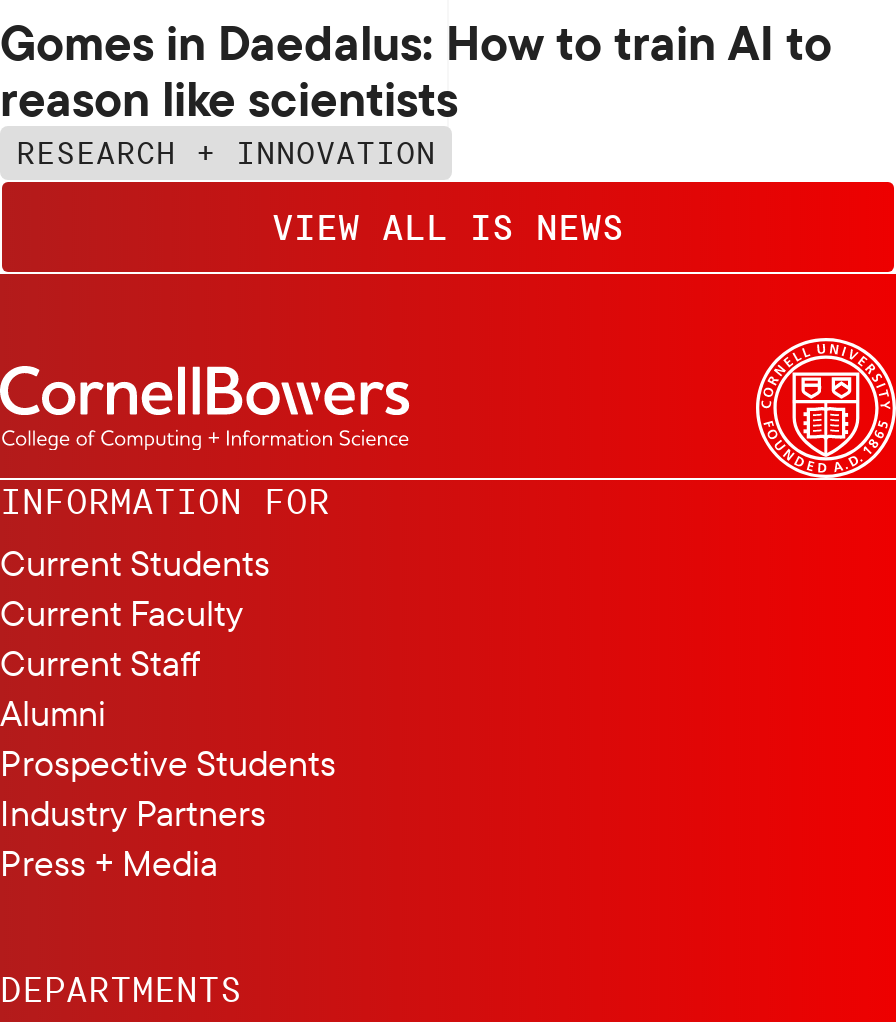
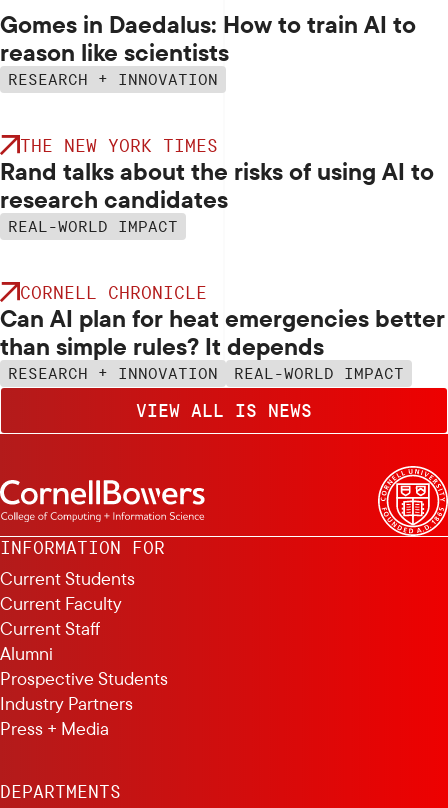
none -> [0,132,445,384] THE NEW YORK TIMES | Rand talks about the risks of using AI to | research candidates | REAL-WORLD IMPACT | CORNELL CHRONICLE | Can AI plan for heat emergencies better | than simple rules? It depends | RESEARCH + INNOVATION | REAL-WORLD IMPACT

